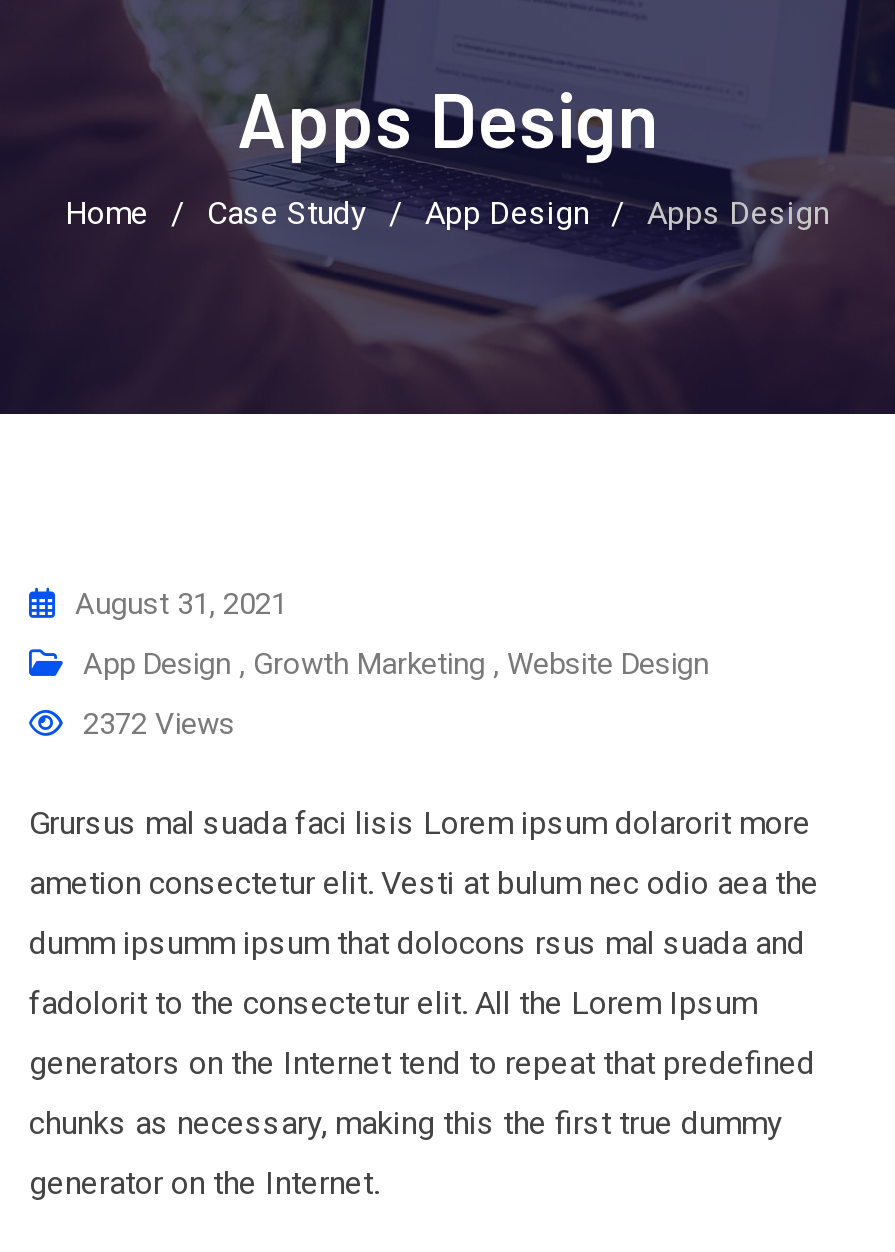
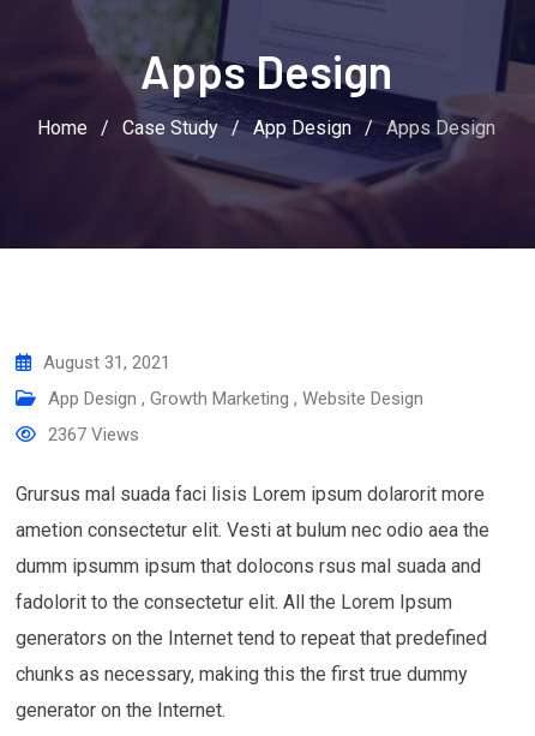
[83,707,235,743] 2372 Views -> [48,424,139,446] 2367 Views

